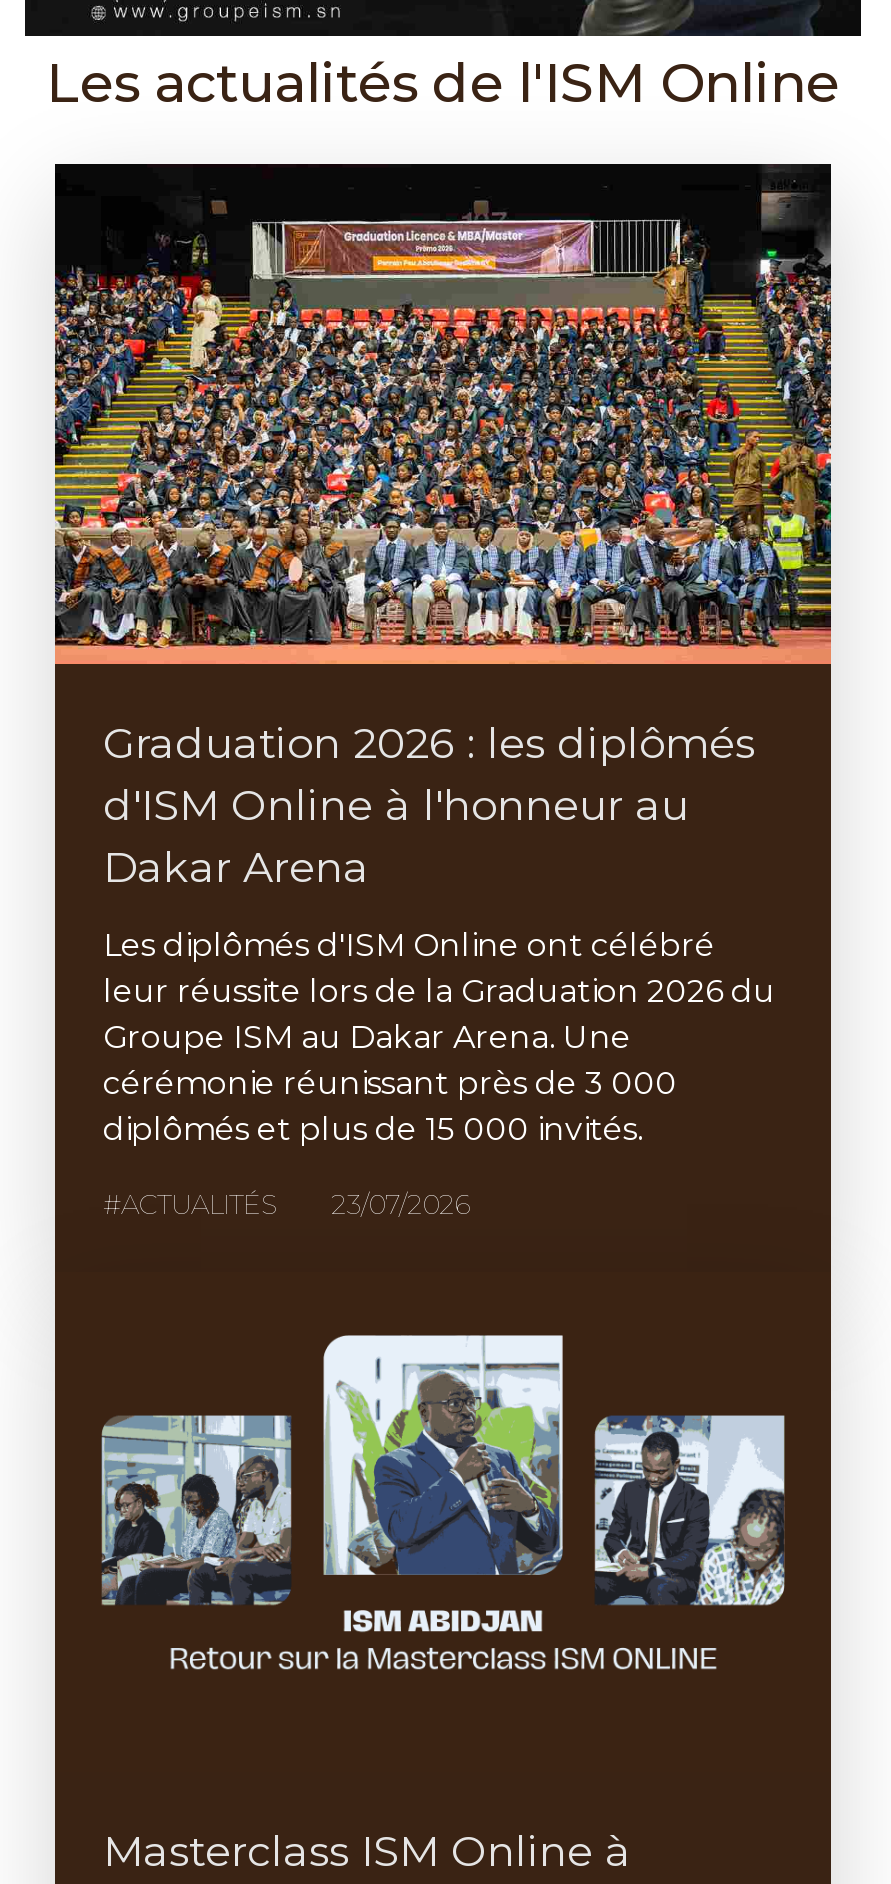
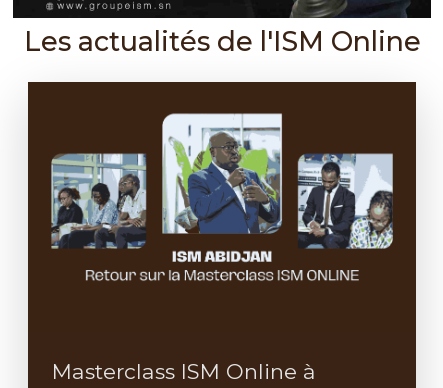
[53,164,833,1220] [image] | Graduation 2026 : les diplômés | d'ISM Online à l'honneur au | Dakar Arena | Les diplômés d'ISM Online ont célébré | leur réussite lors de la Graduation 2026 du | Groupe ISM au Dakar Arena. Une | cérémonie réunissant près de 3 000 | diplômés et plus de 15 000 invités. | #ACTUALITÉS | 23/07/2026 -> none

